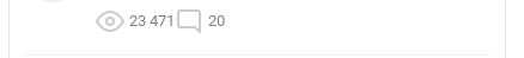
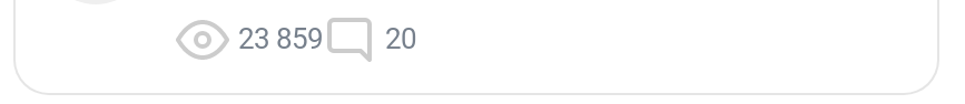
[129,12,225,30] 23 471 20 -> [238,22,416,56] 23 859 20

